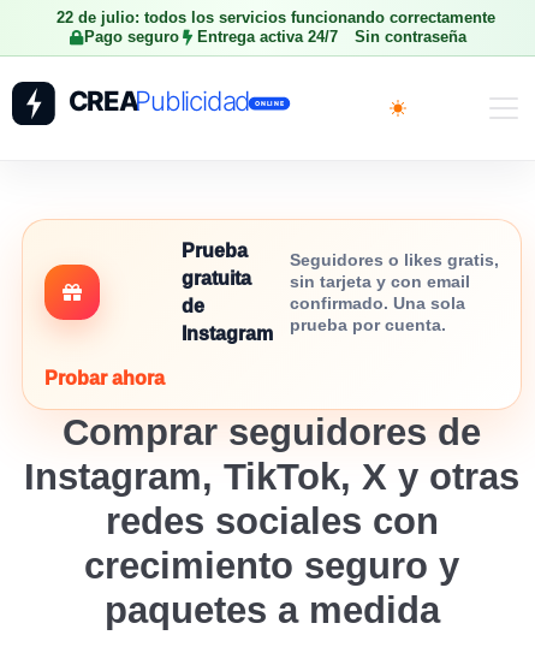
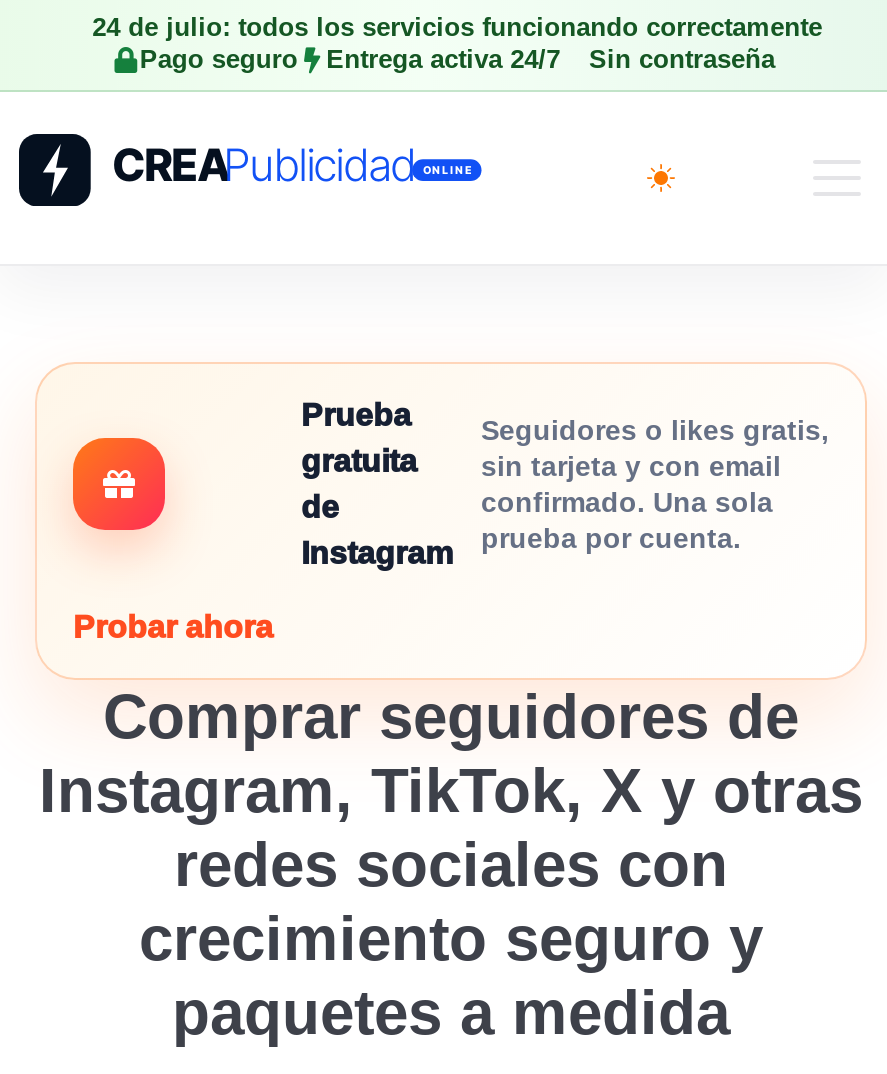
[56,8,495,26] 22 de julio: todos los servicios funcionando correctamente -> [92,12,822,42] 24 de julio: todos los servicios funcionando correctamente

